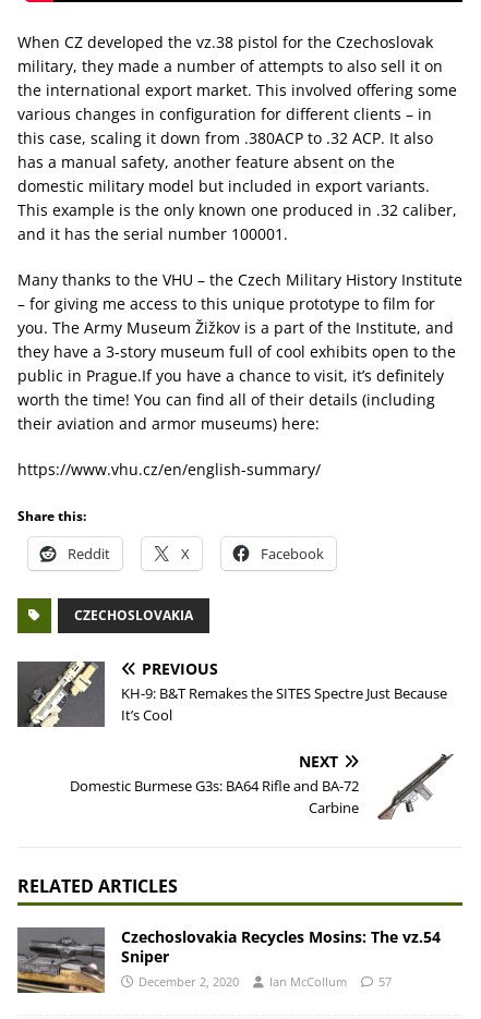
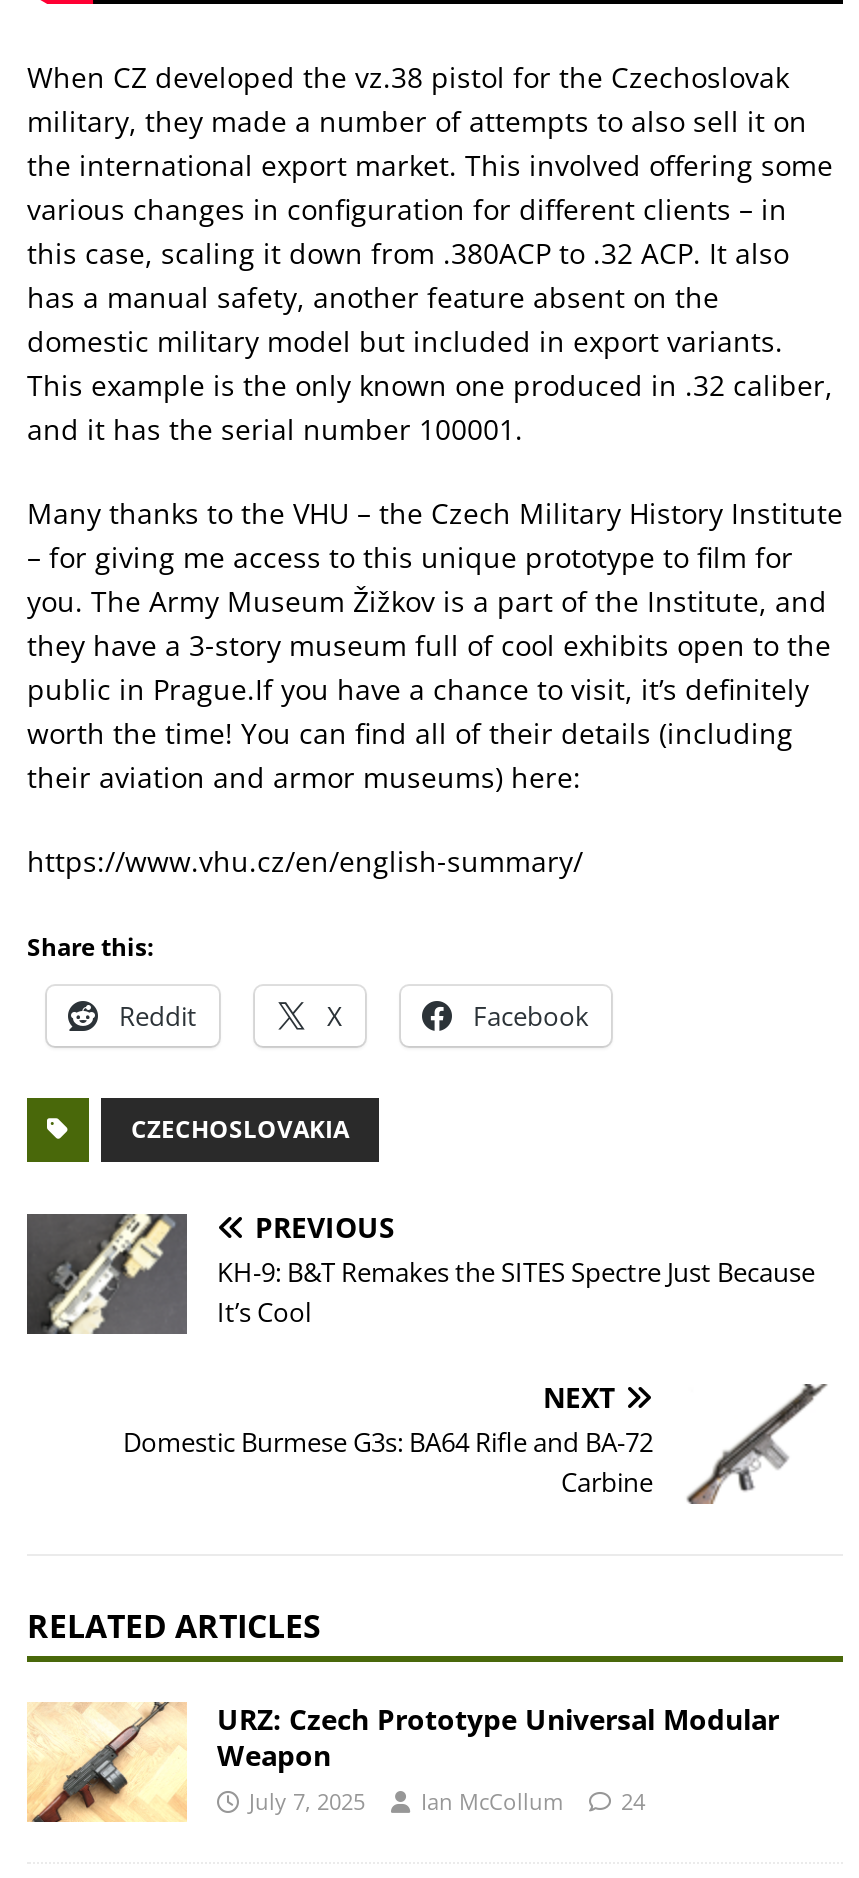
[16,926,441,994] [image] | Czechoslovakia Recycles Mosins: The vz.54 | Sniper | December 2, 2020 -> [27,1700,779,1824] [image] | URZ: Czech Prototype Universal Modular | Weapon | July 7, 2025
[378,973,392,990] 57 -> [621,1786,645,1816] 24

